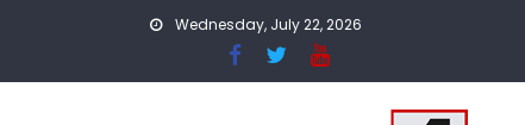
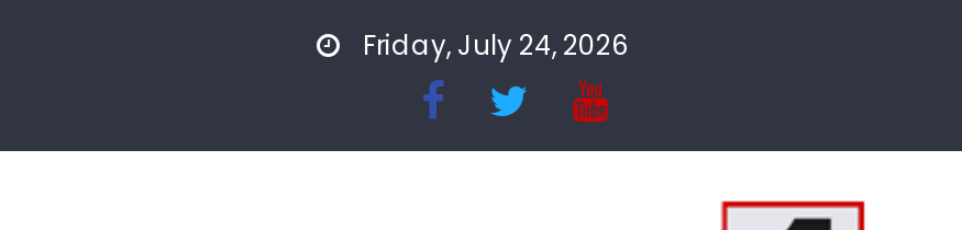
[171,14,362,35] Wednesday, July 22, 2026 -> [356,26,629,64] Friday, July 24, 2026

